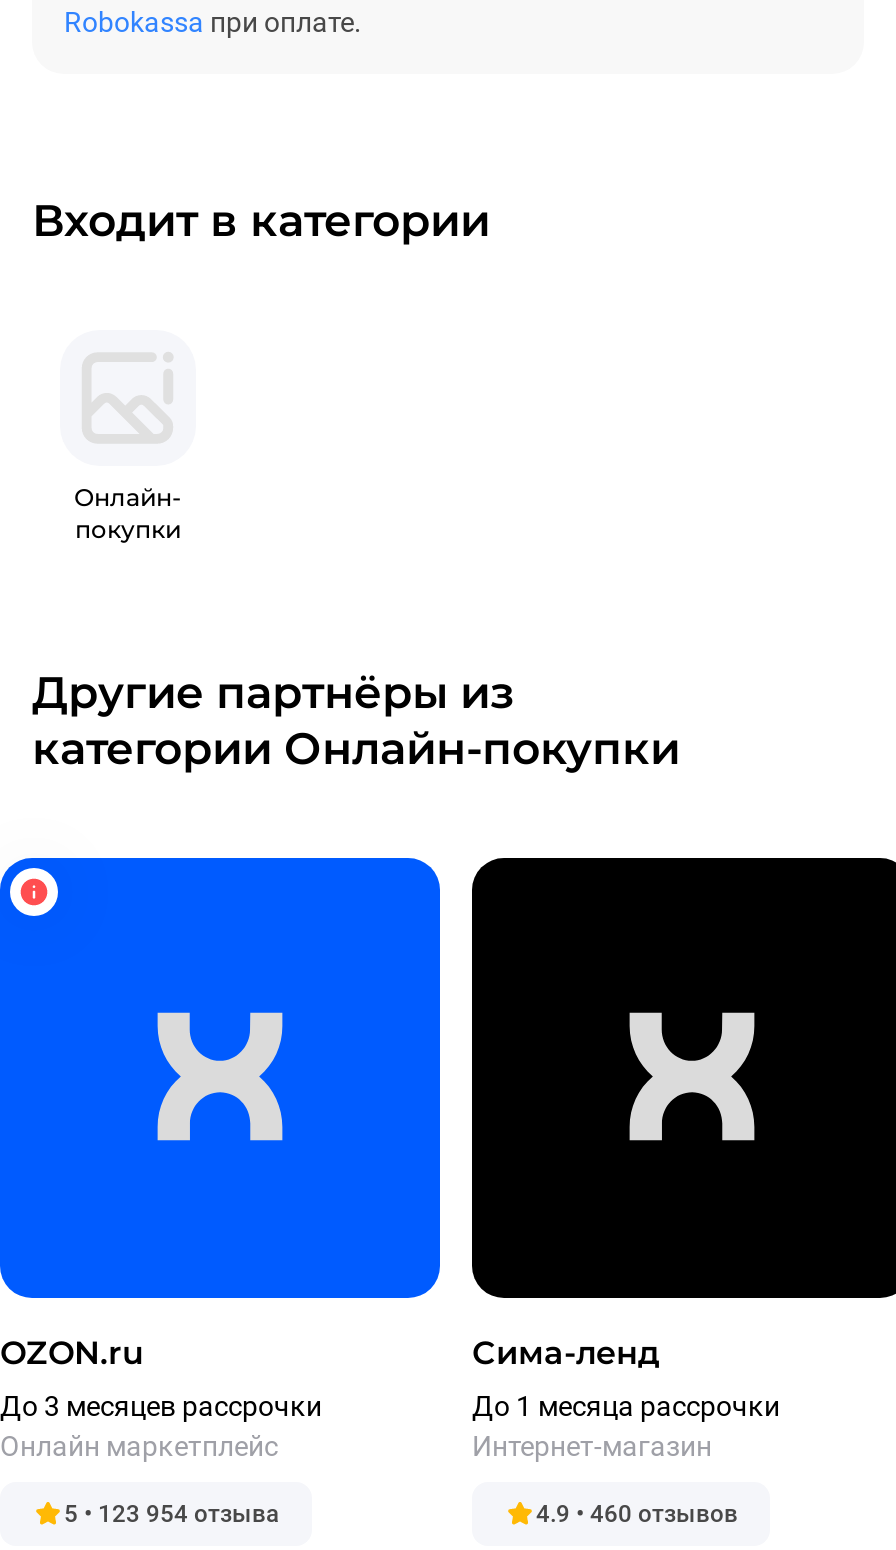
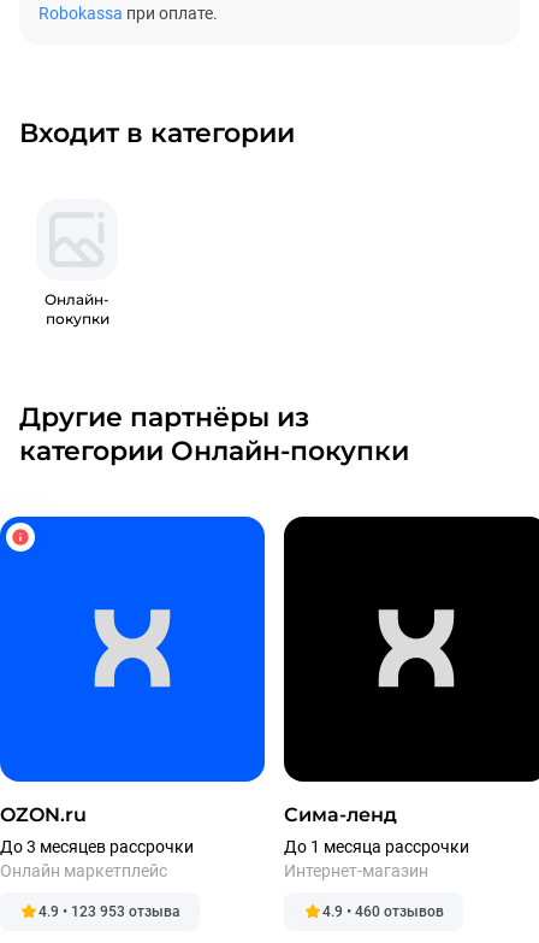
[64,1500,280,1528] 5 • 123 954 отзыва -> [38,903,180,920] 4.9 • 123 953 отзыва

